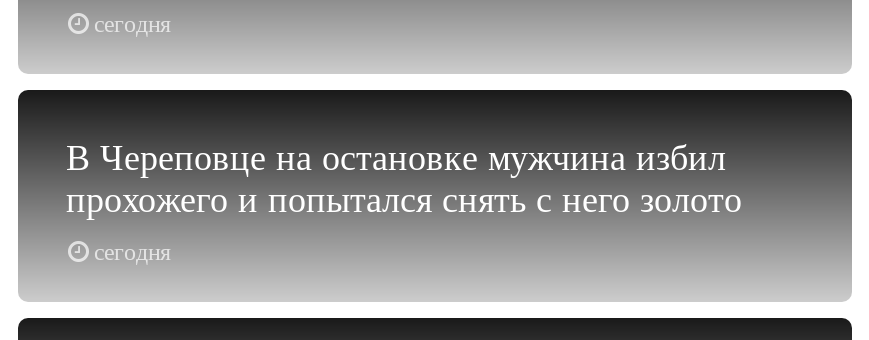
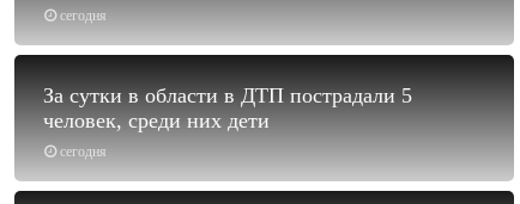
[66,137,742,219] В Череповце на остановке мужчина избил | прохожего и попытался снять с него золото -> [43,83,412,132] За сутки в области в ДТП пострадали 5 | человек, среди них дети

